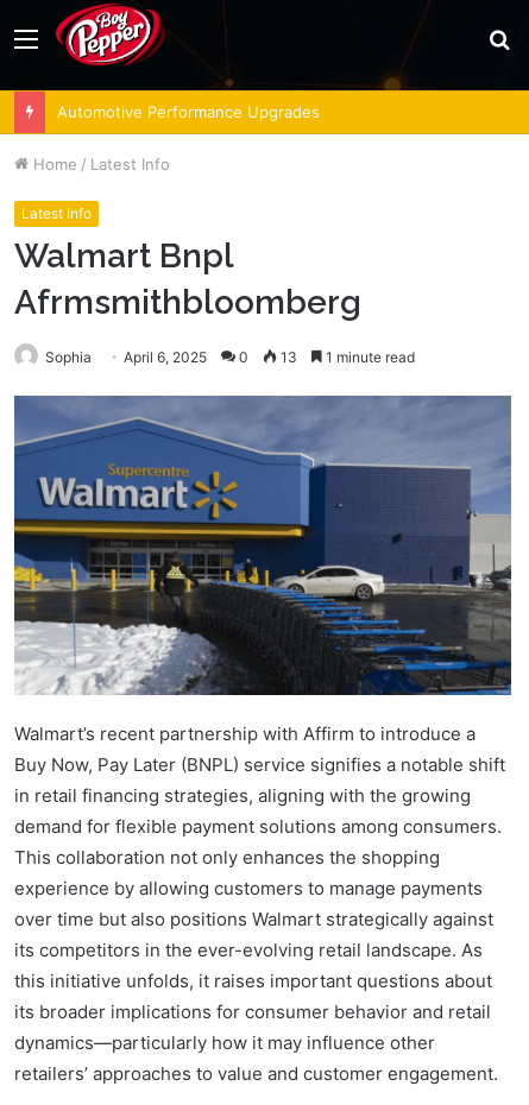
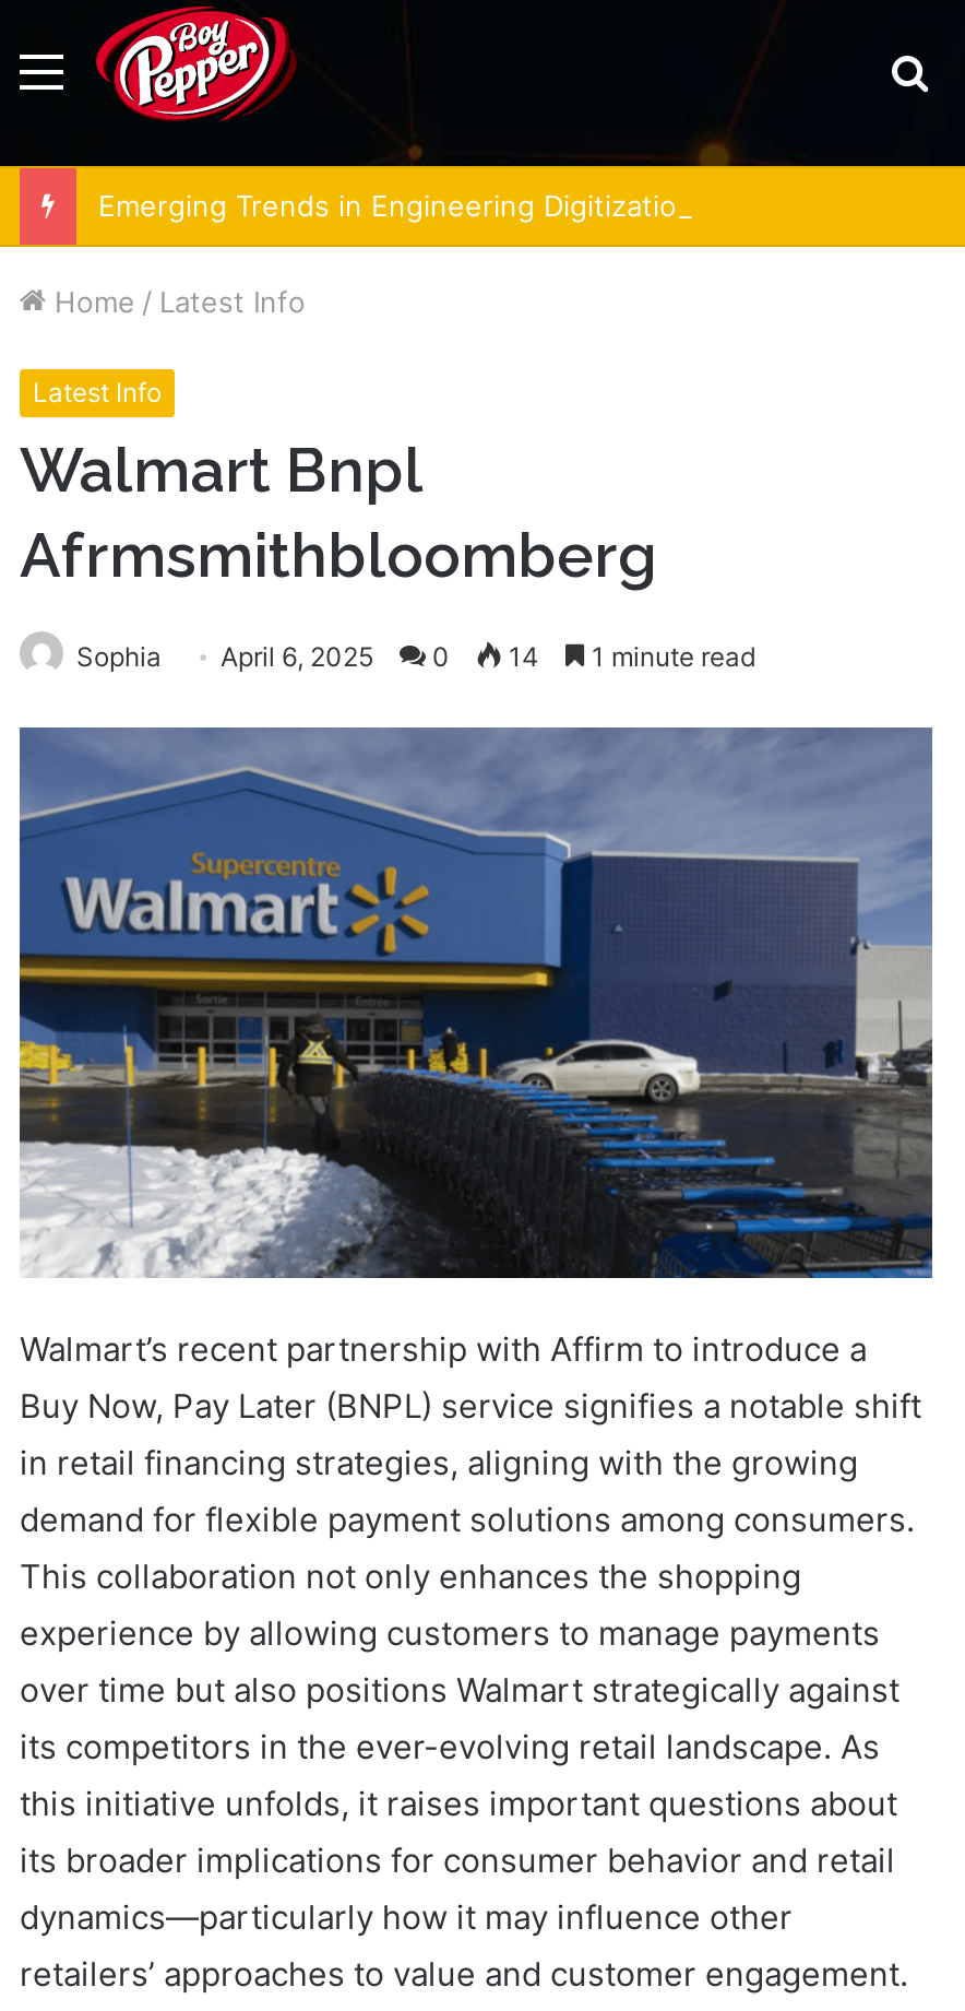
[57,102,320,121] Automotive Performance Upgrades -> [98,188,694,223] Emerging Trends in Engineering Digitization
[45,348,415,366] Sophia April 6, 2025 0 13 1 minute read -> [76,640,755,673] Sophia April 6, 2025 0 14 1 minute read

